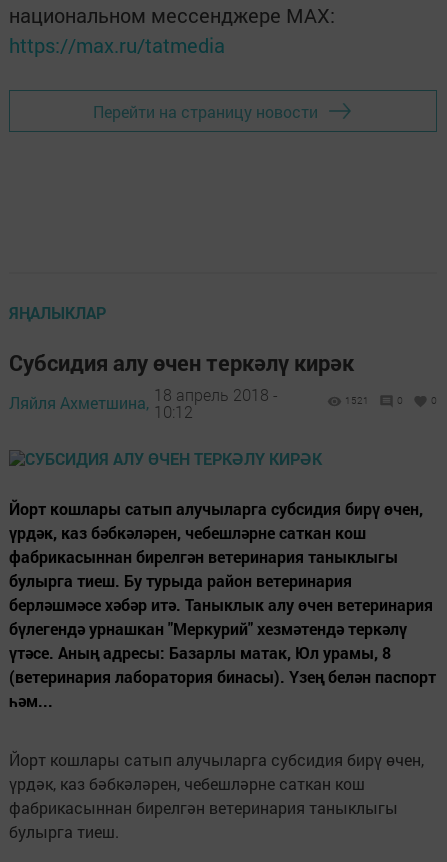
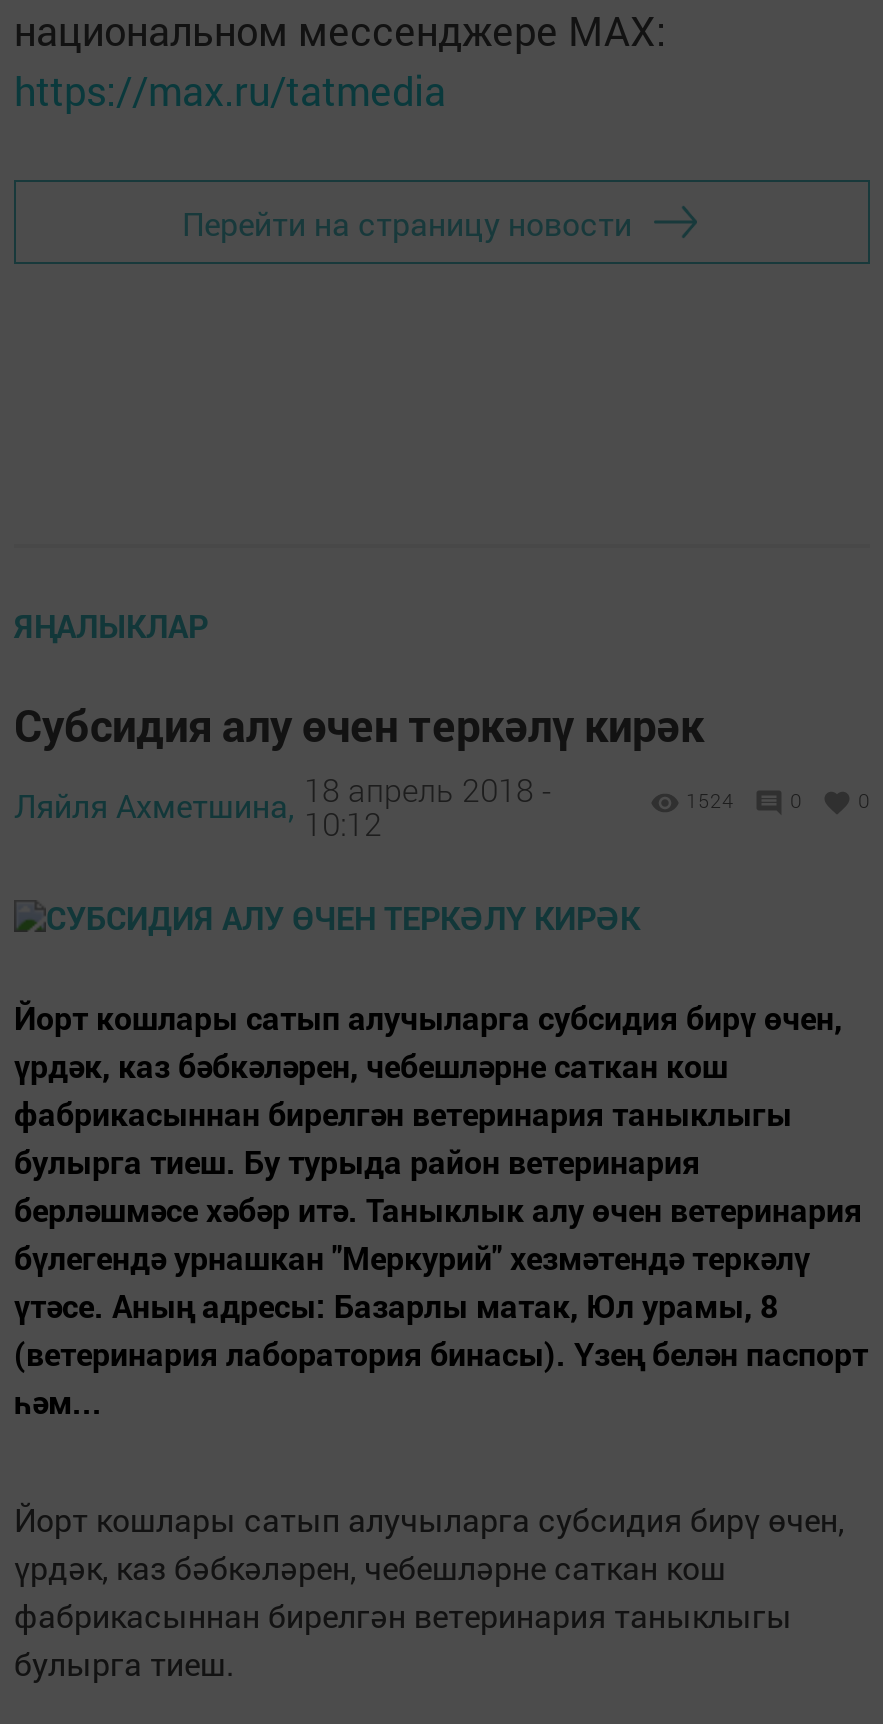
[345,394,369,407] 1521 -> [686,789,734,815] 1524

